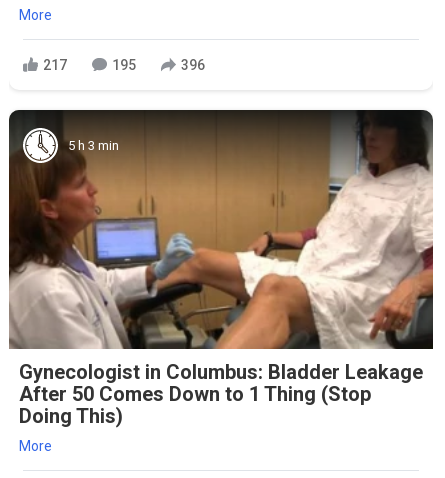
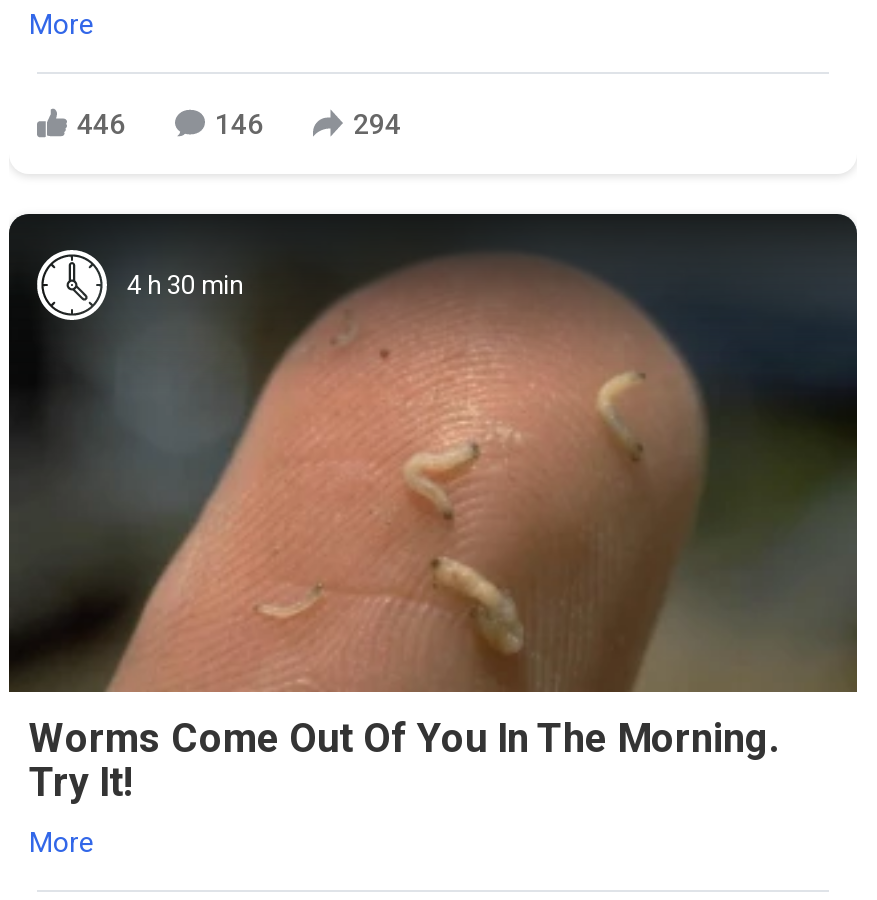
[43,57,205,73] 217 | 195 | 396 -> [77,108,401,140] 446 | 146 | 294
[9,121,434,350] [image] | 5 h 3 min -> [9,238,859,654] [image] | 4 h 30 min
[19,360,423,428] Gynecologist in Columbus: Bladder Leakage | After 50 Comes Down to 1 Thing (Stop | Doing This) -> [29,714,779,806] Worms Come Out Of You In The Morning. | Try It!

